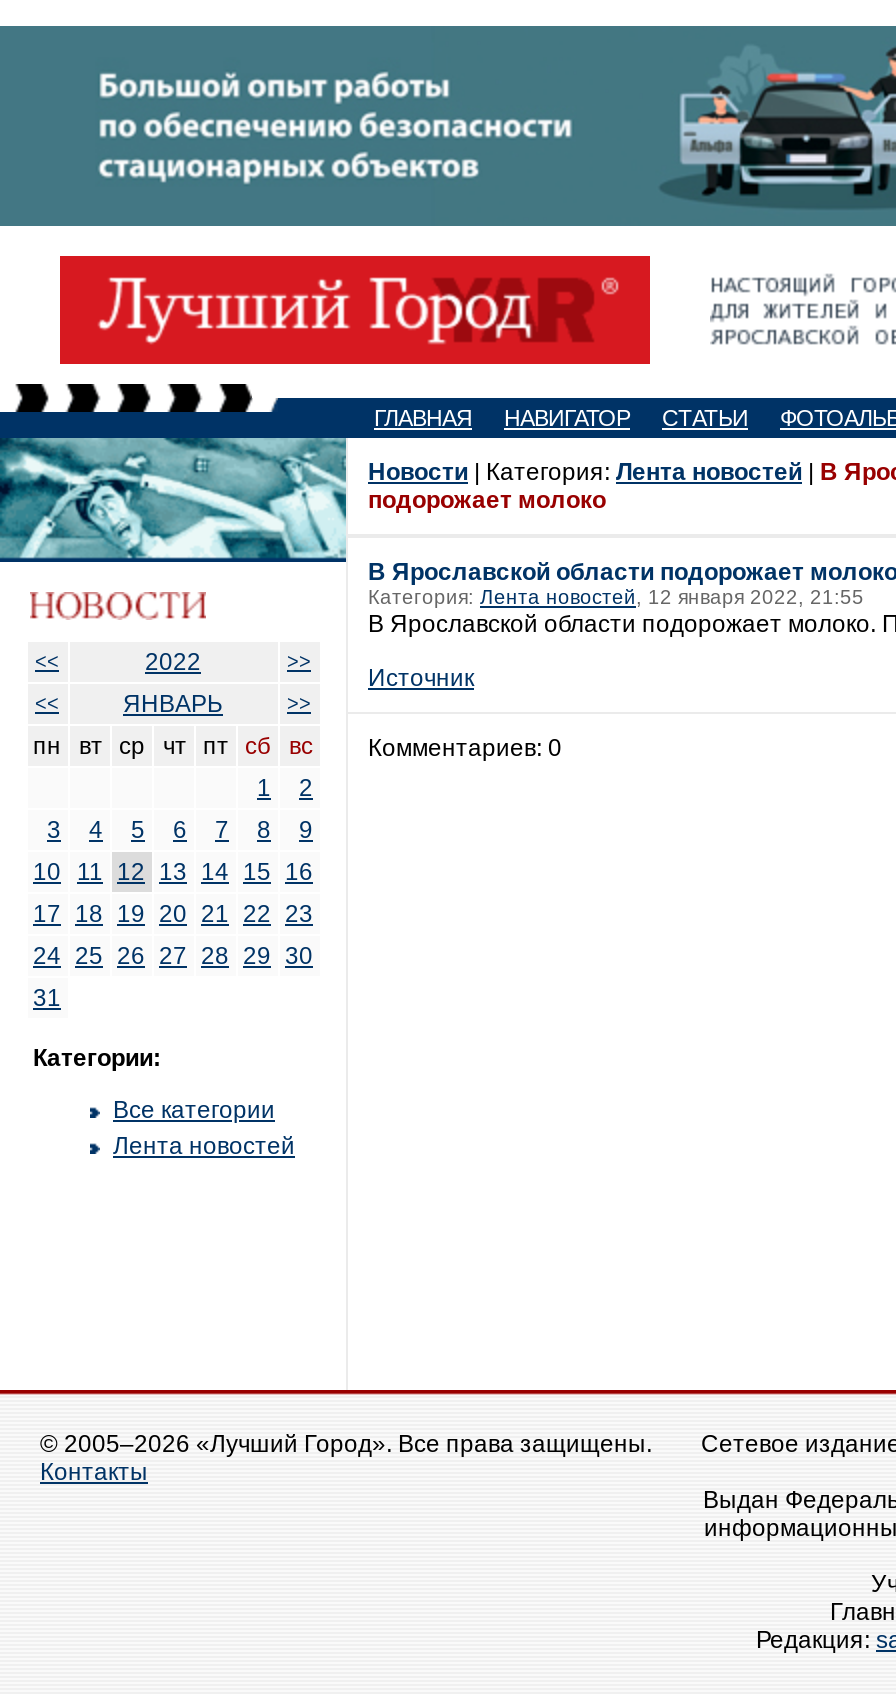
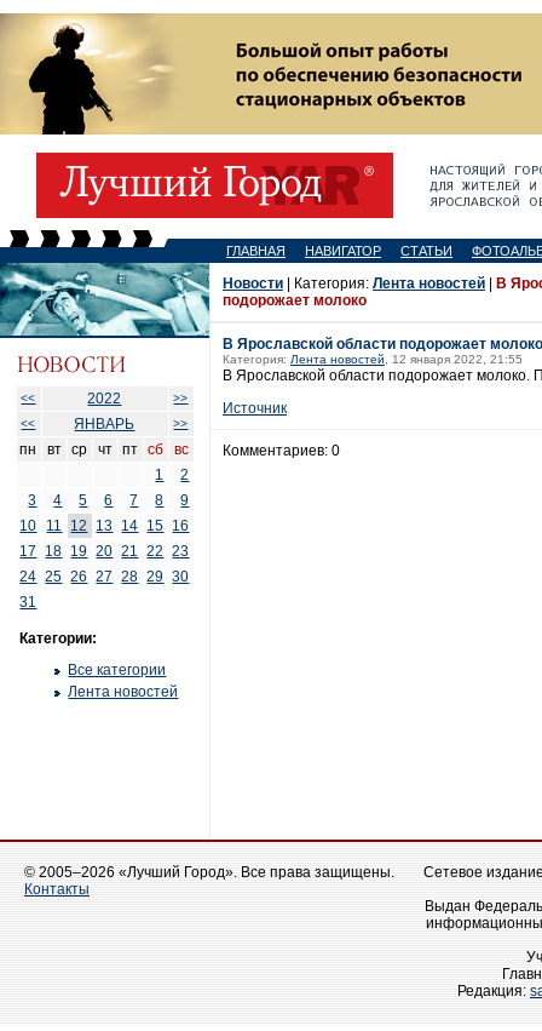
[6,24,890,228] [image] -> [4,12,538,136] [image]

